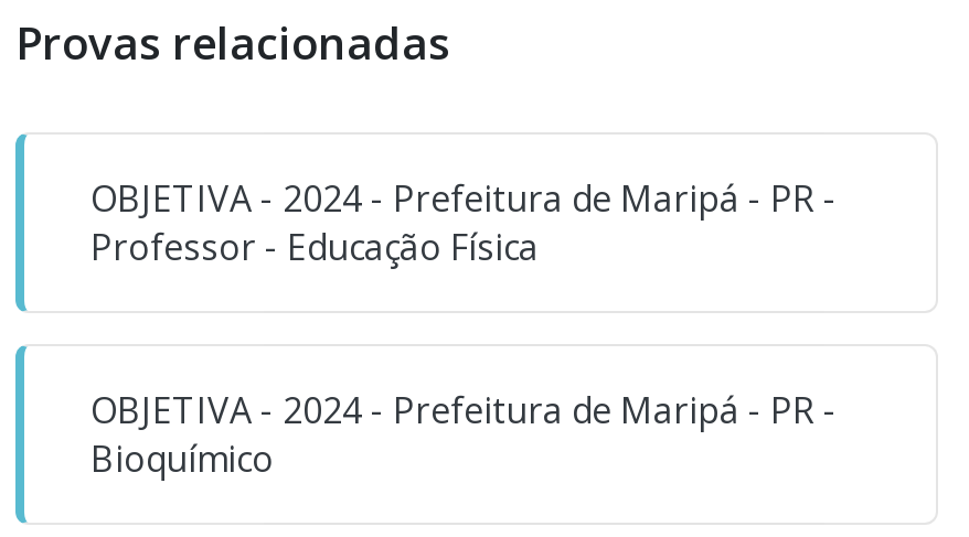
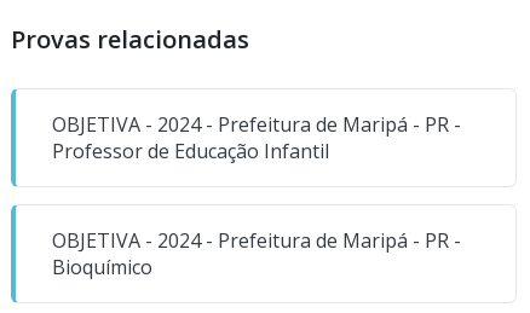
[90,223,539,271] Professor - Educação Física -> [52,138,329,164] Professor de Educação Infantil

